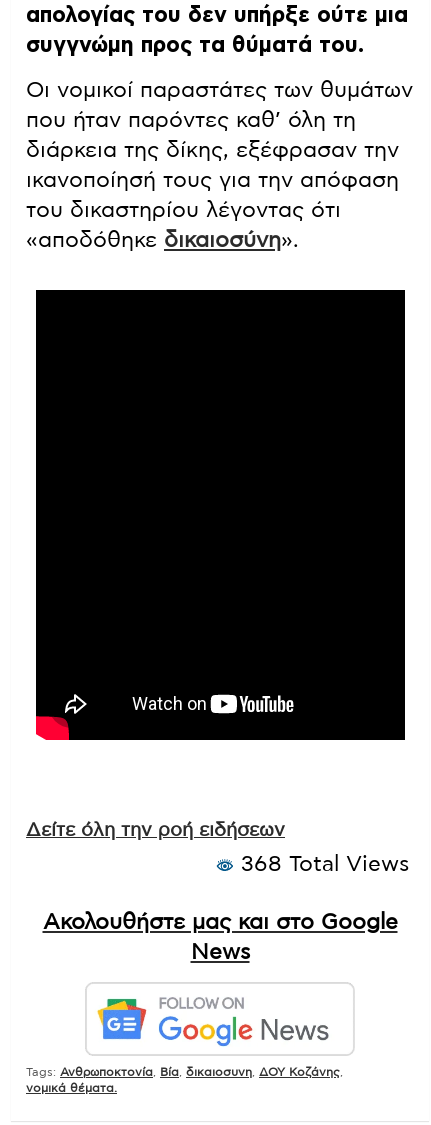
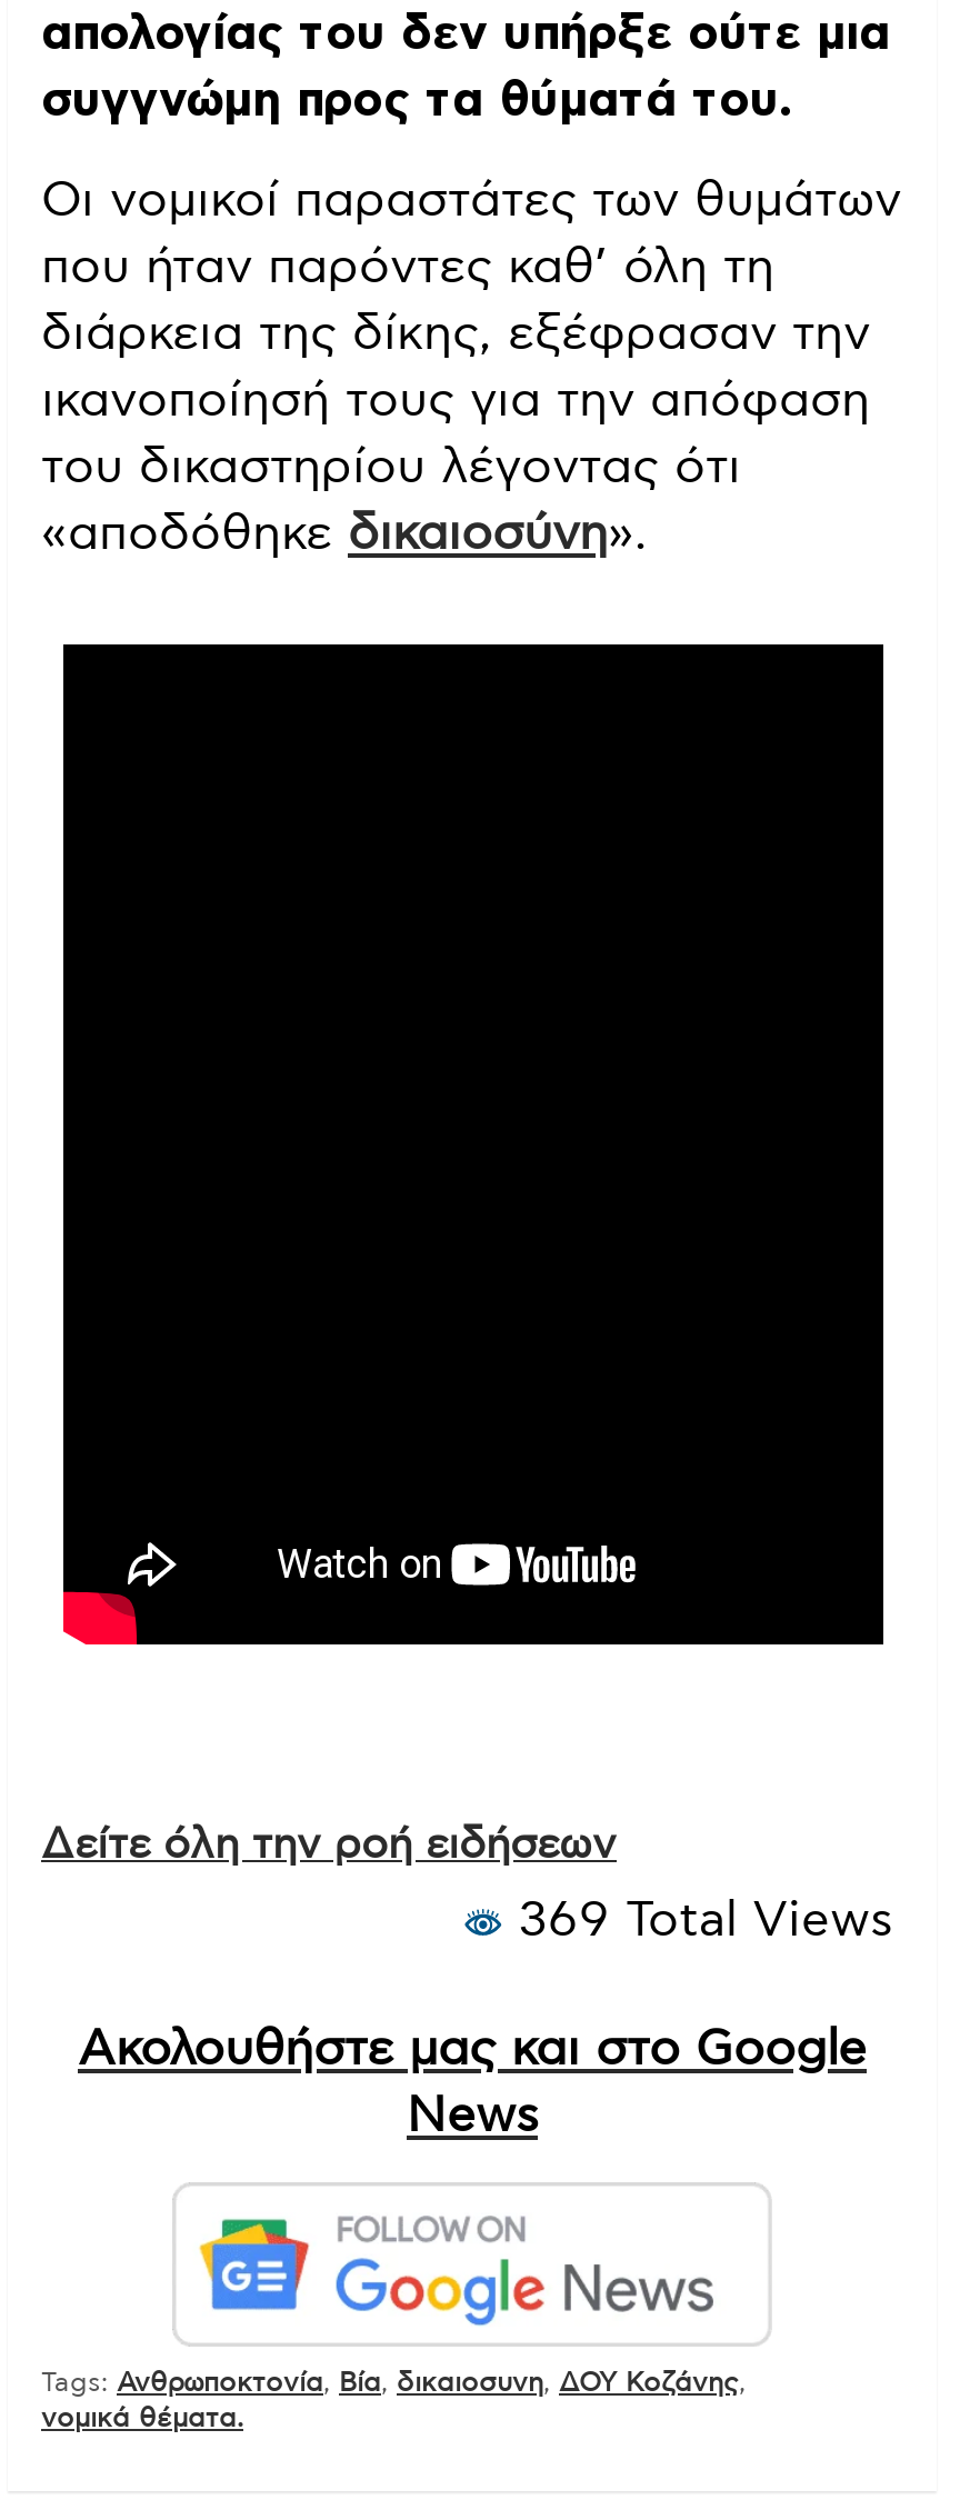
[234,853,409,875] 368 Total Views -> [503,1896,892,1945] 369 Total Views

